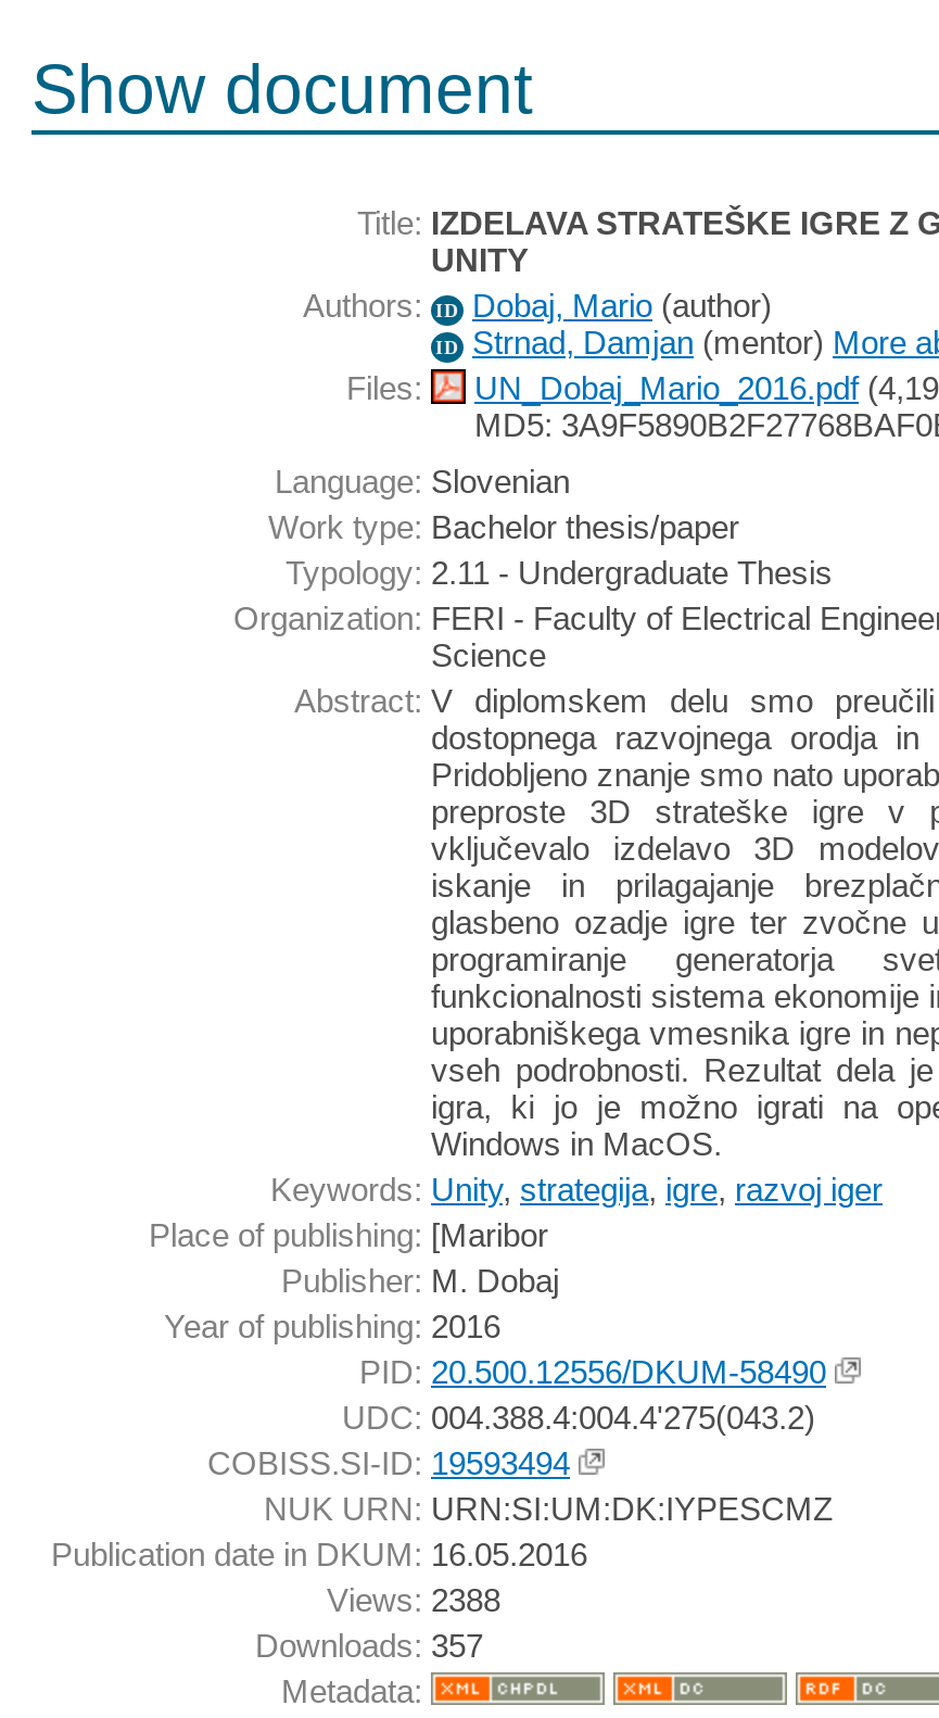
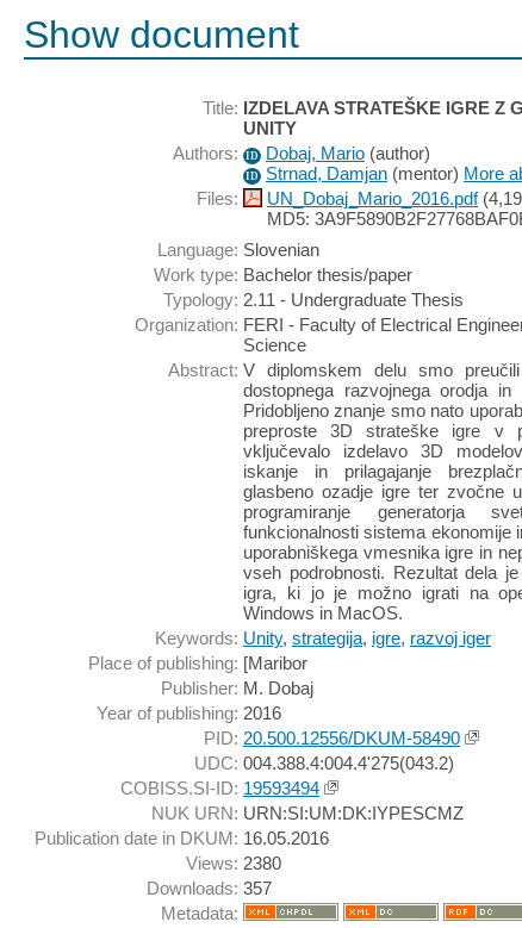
[327,1581,500,1618] Views: 2388 -> [186,853,281,873] Views: 2380

